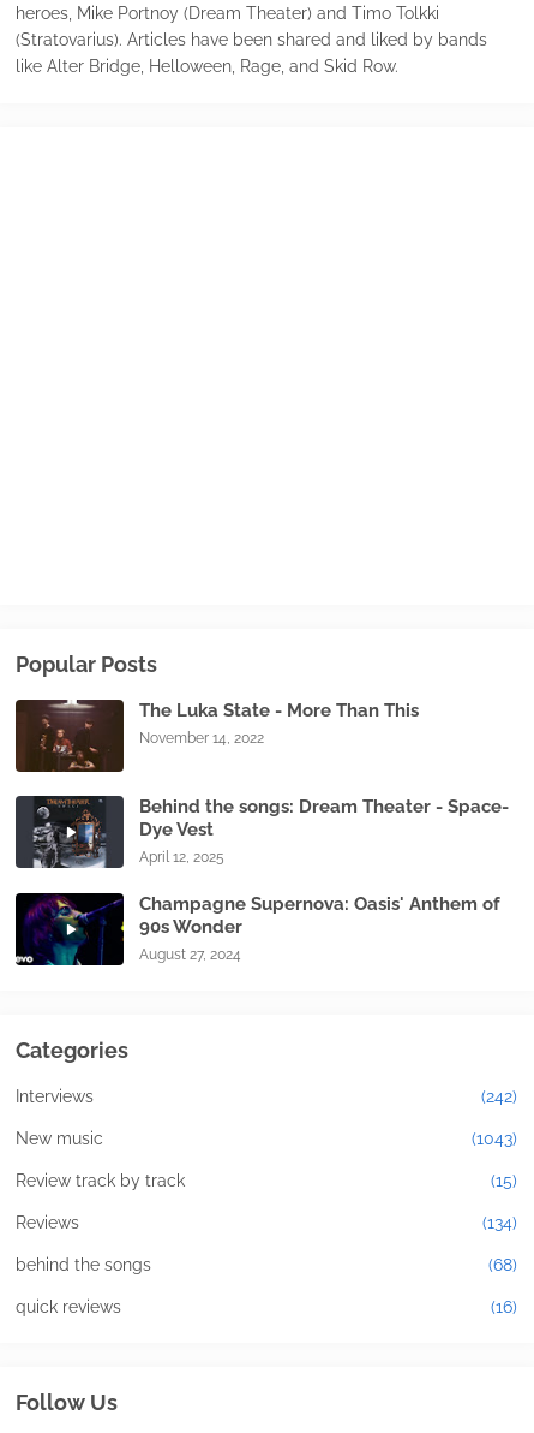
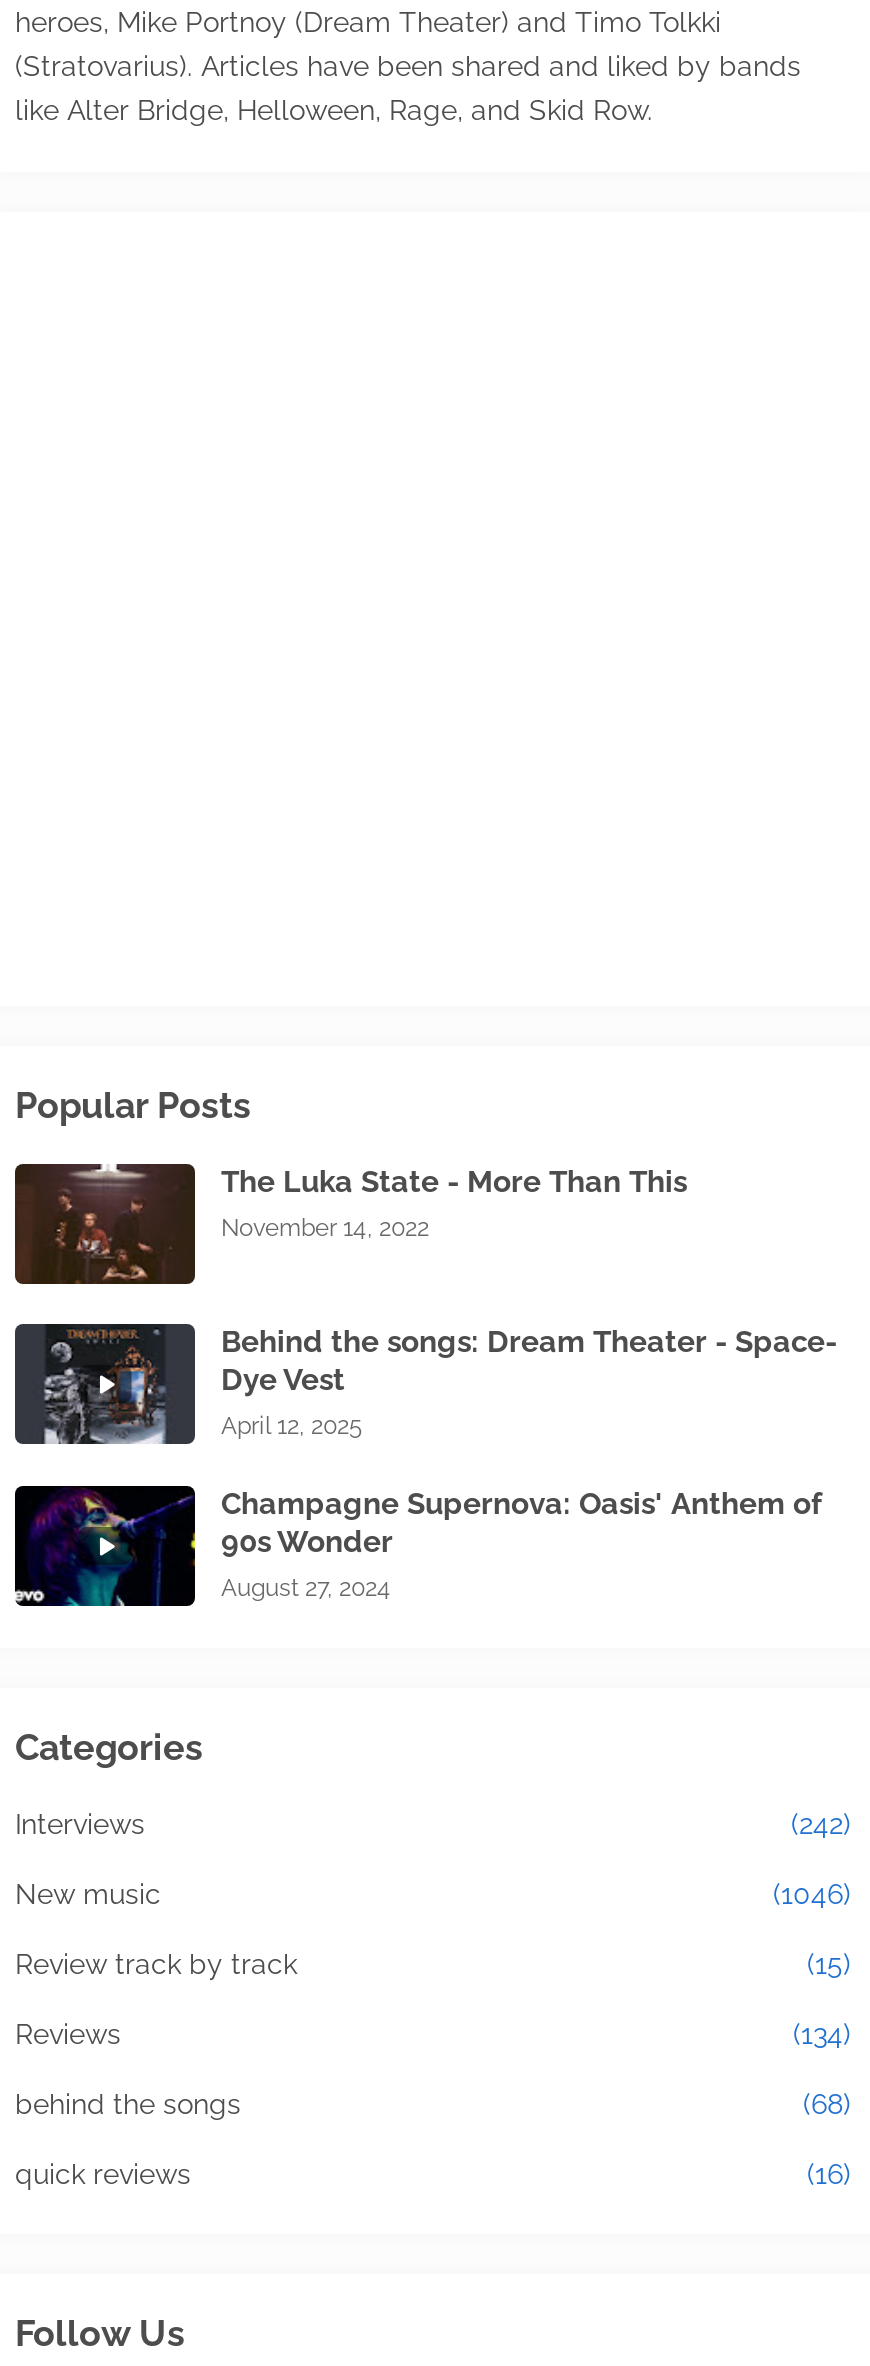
[472,1129,517,1149] (1043) -> [773,1879,851,1911] (1046)

